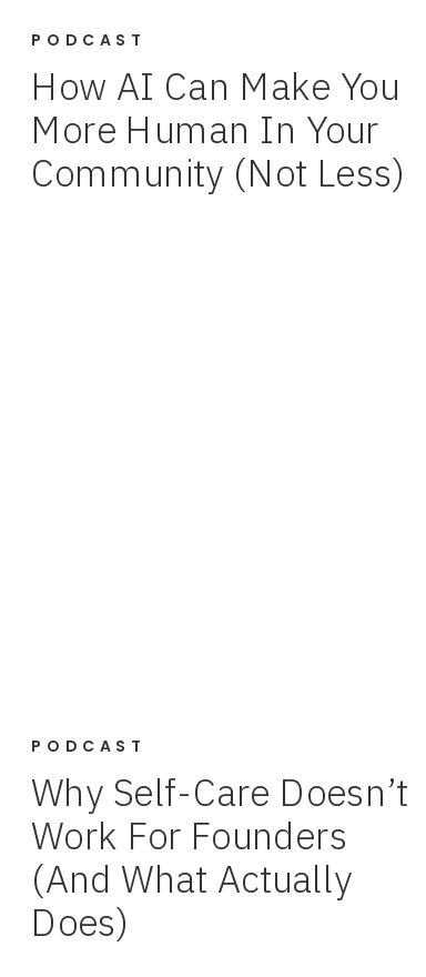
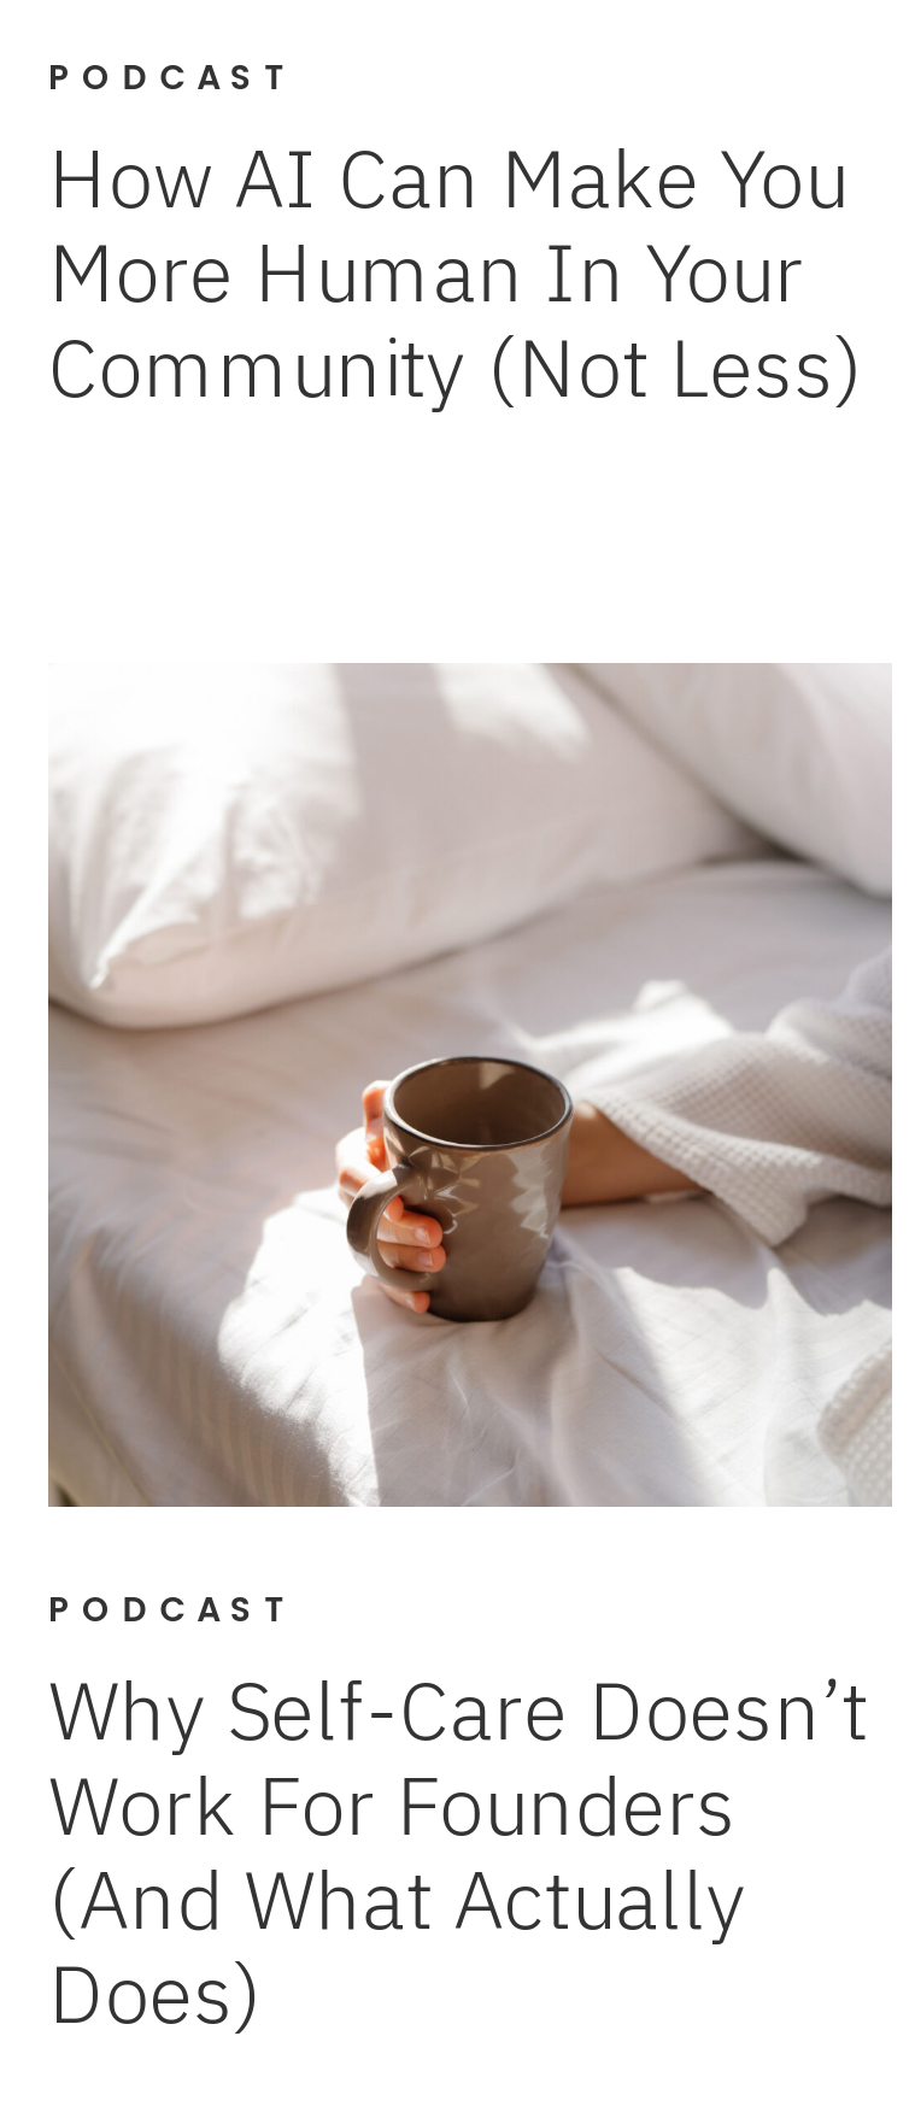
none -> [46,661,895,1509] [image]

